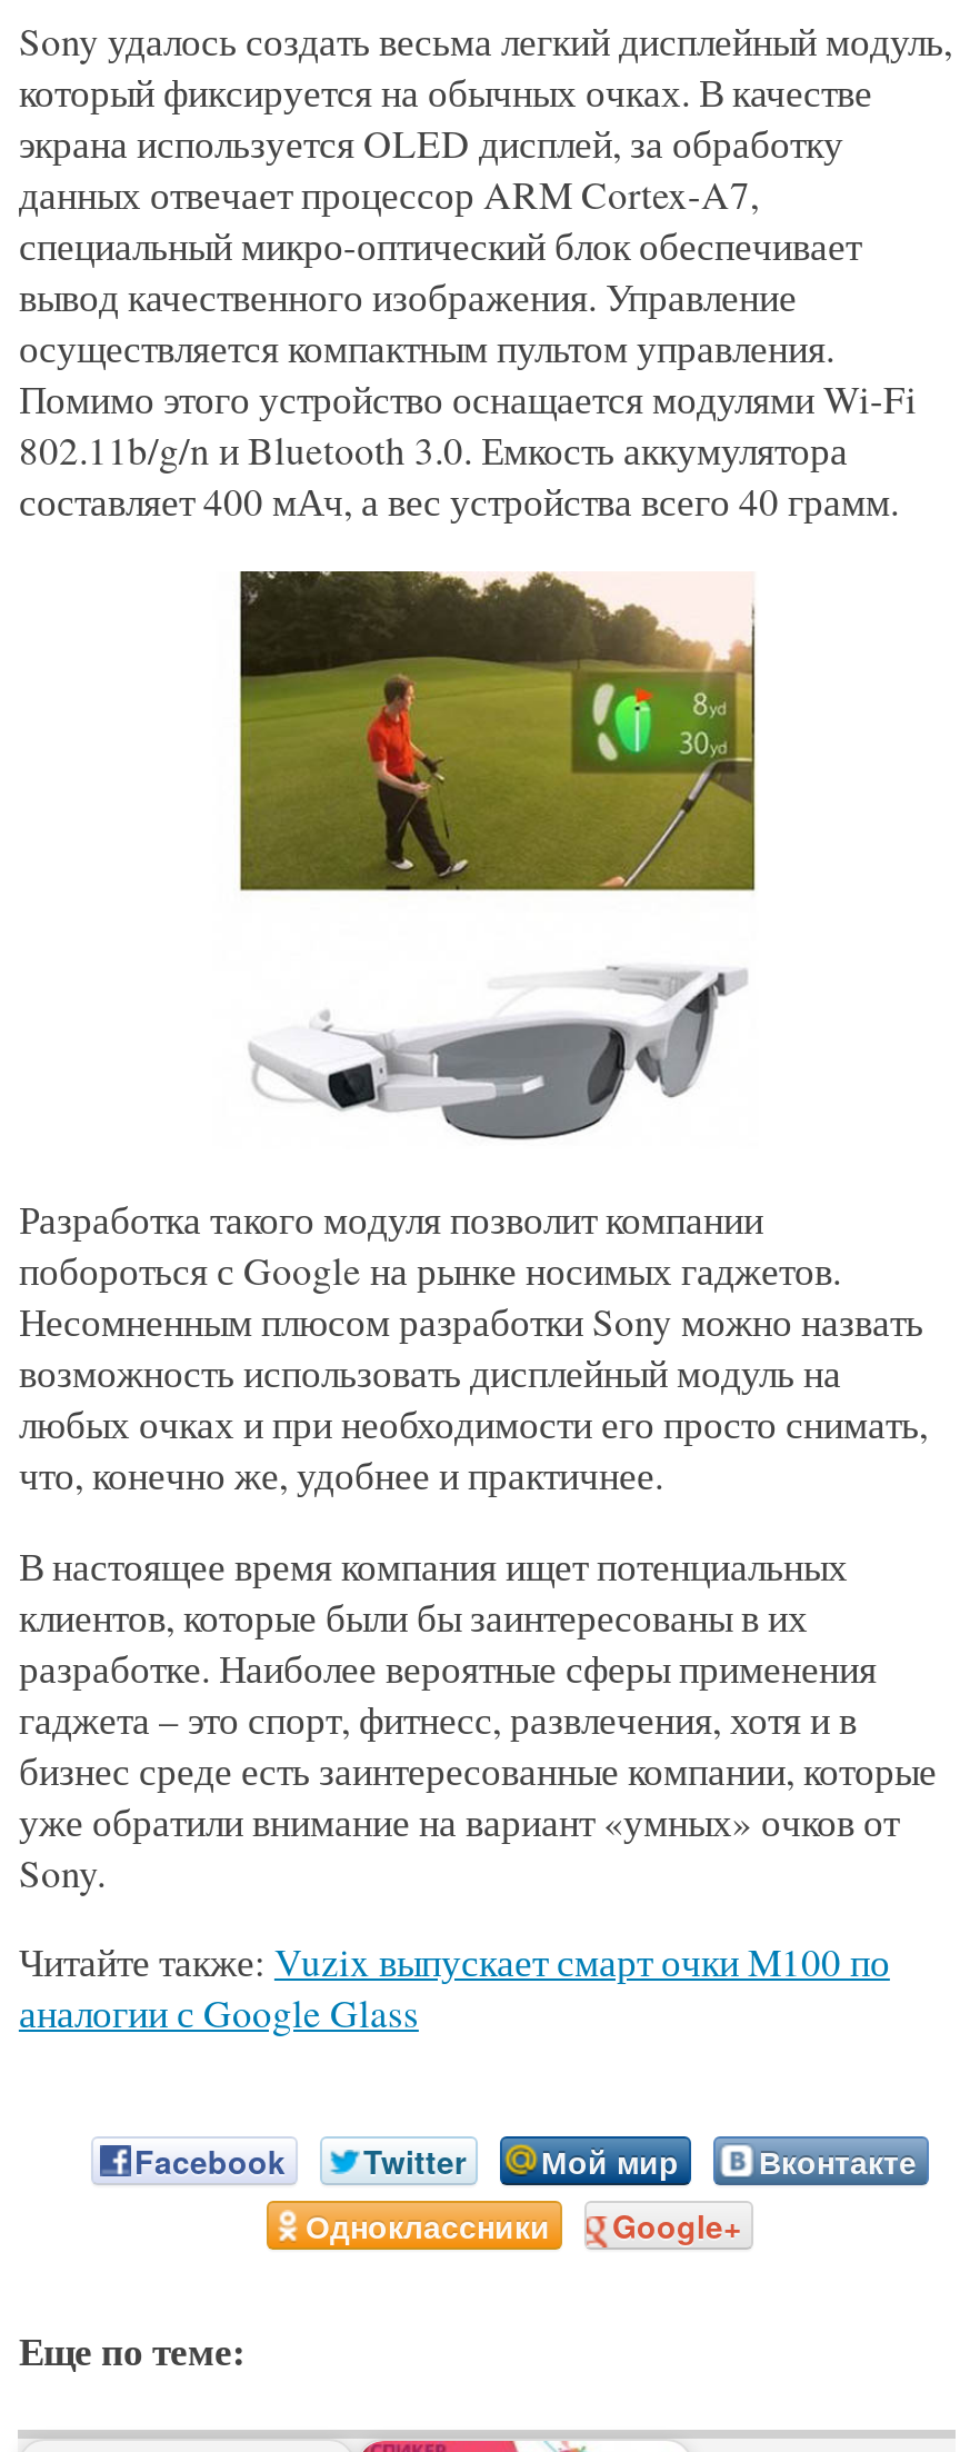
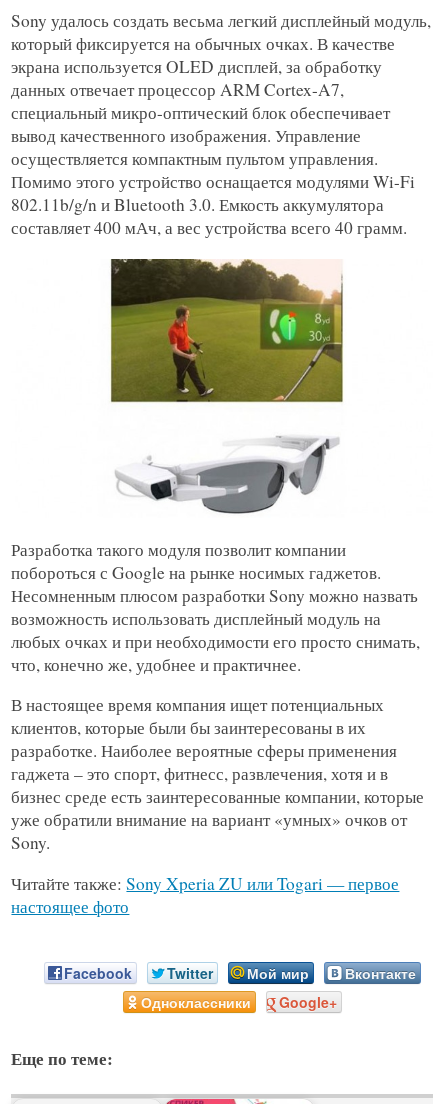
[19,1936,890,2038] Читайте также: Vuzix выпускает смарт очки M100 по | аналогии с Google Glass -> [11,872,399,918] Читайте также: Sony Xperia ZU или Togari — первое | настоящее фото

